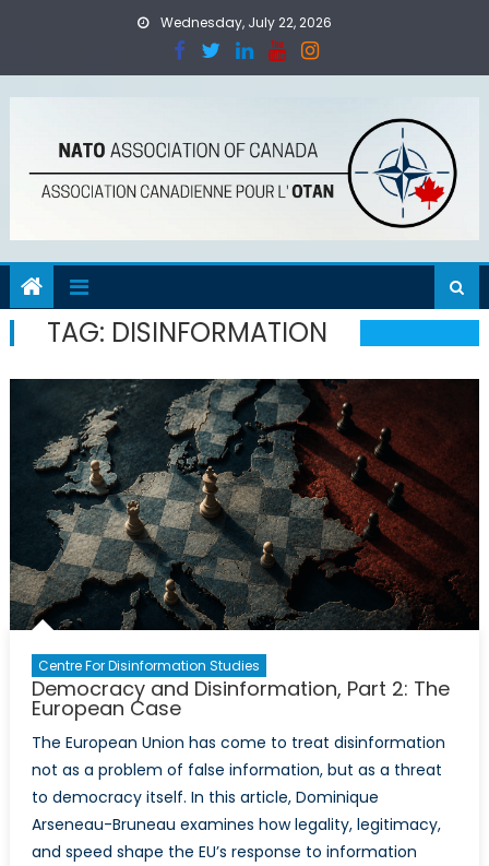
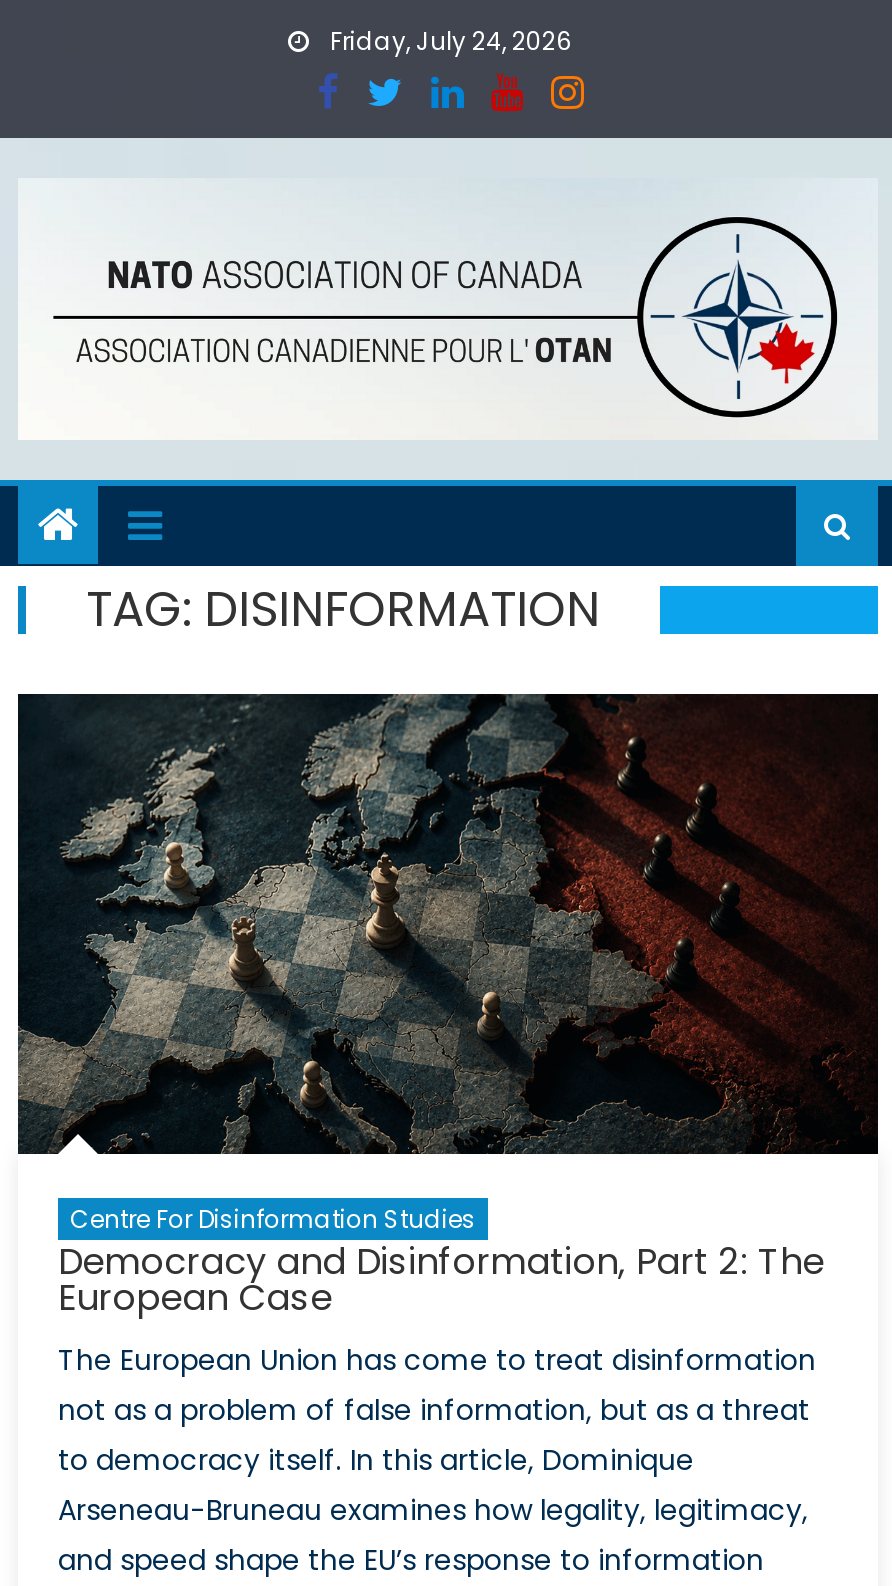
[157,13,332,32] Wednesday, July 22, 2026 -> [324,24,572,58] Friday, July 24, 2026

